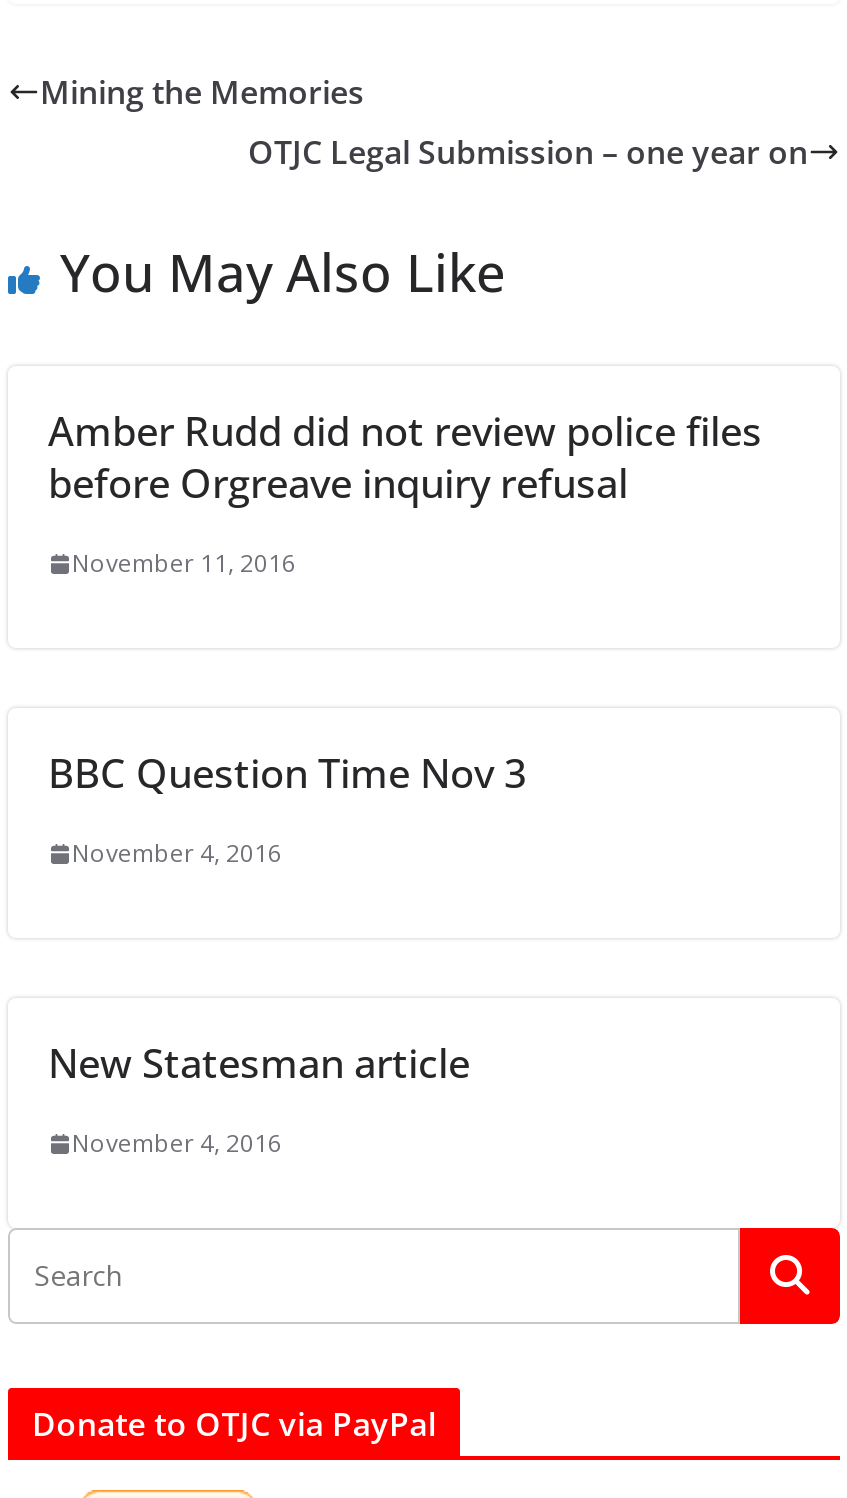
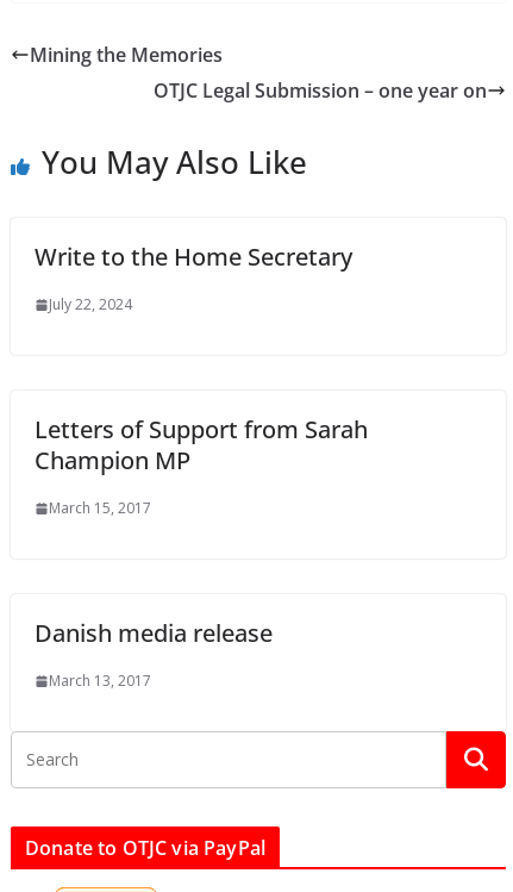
[48,405,762,511] Amber Rudd did not review police files | before Orgreave inquiry refusal -> [35,241,352,273] Write to the Home Secretary
[72,547,296,581] November 11, 2016 -> [49,295,132,315] July 22, 2024
[48,747,526,801] BBC Question Time Nov 3 -> [35,414,368,477] Letters of Support from Sarah | Champion MP
[72,837,282,871] November 4, 2016 -> [49,498,151,519] March 15, 2017
[48,1037,470,1091] New Statesman article -> [35,617,273,650] Danish media release
[72,1127,282,1161] November 4, 2016 -> [49,671,151,691] March 13, 2017

